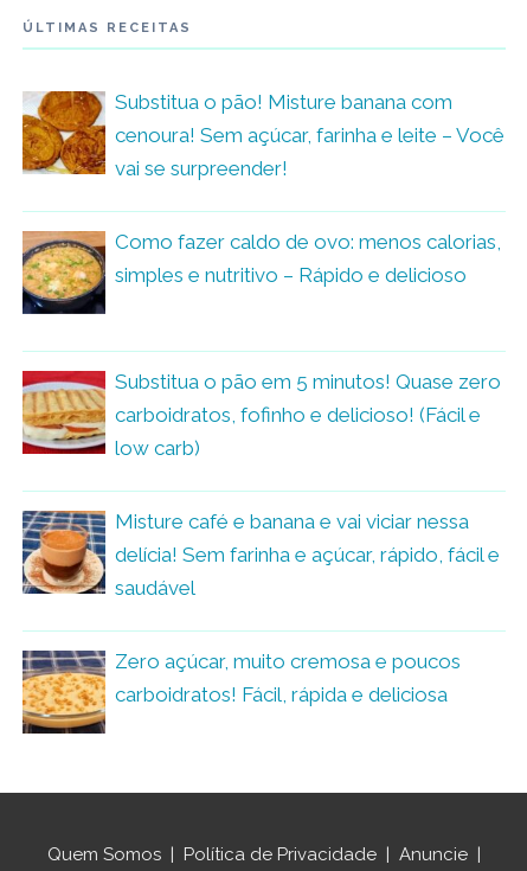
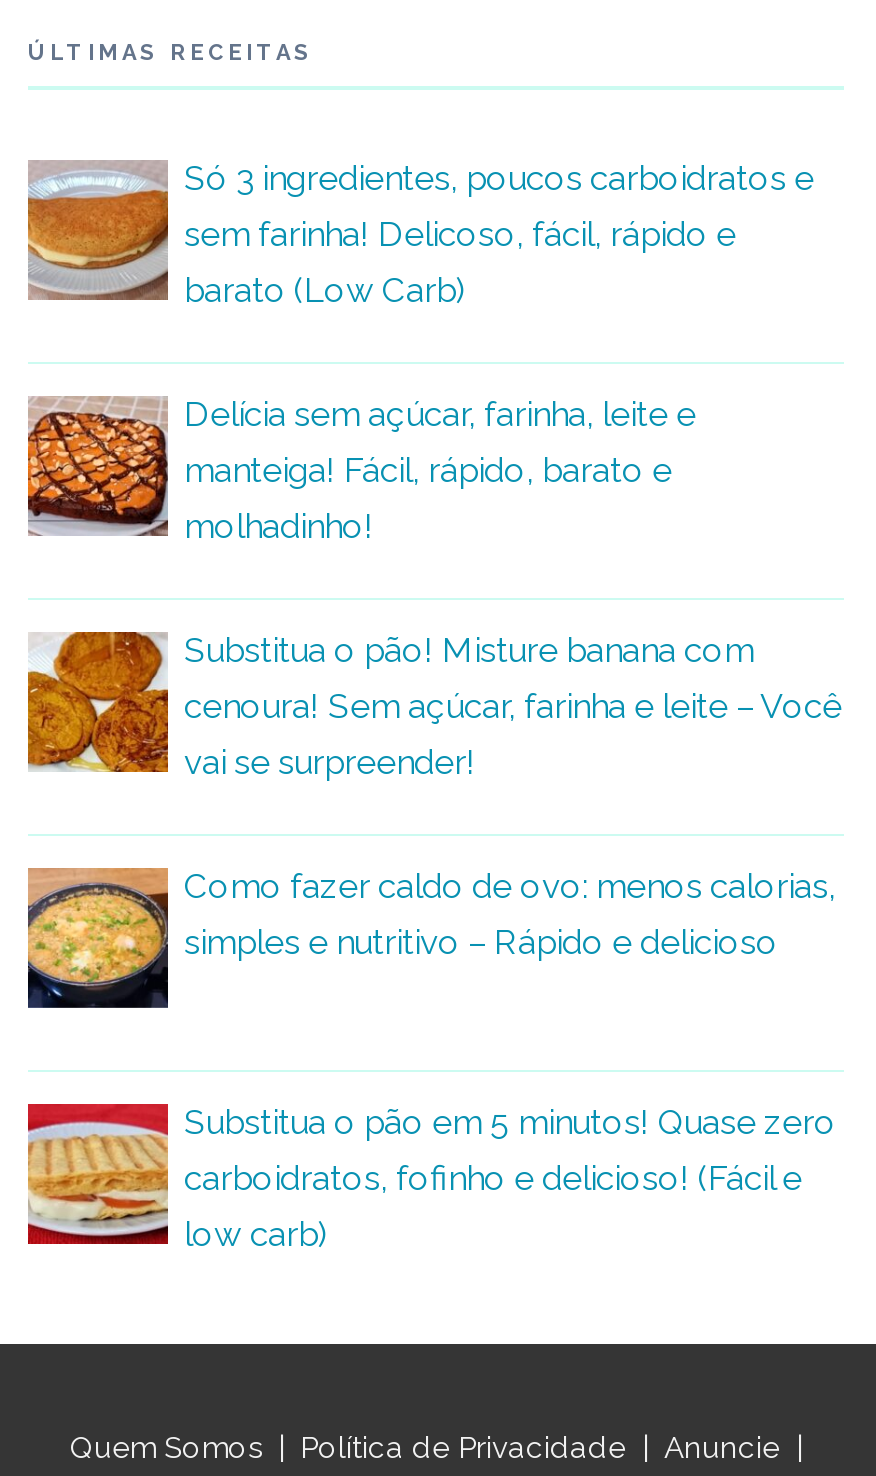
none -> [26,396,156,538] [image]
none -> [28,159,814,547] [image] | Só 3 ingredientes, poucos carboidratos e | sem farinha! Delicoso, fácil, rápido e | barato (Low Carb) | Delícia sem açúcar, farinha, leite e | manteiga! Fácil, rápido, barato e | molhadinho!
moved [21,89,504,460] -> [26,628,842,1255]: [image] | Substitua o pão! Misture banana com | cenoura! Sem açúcar, farinha e leite – Você | ... | carboidratos, fofinho e delicioso! (Fácil e | low carb)
[21,510,500,707] [image] | Misture café e banana e vai viciar nessa | delícia! Sem farinha e açúcar, rápido, fácil e | saudável | Zero açúcar, muito cremosa e poucos | carboidratos! Fácil, rápida e deliciosa -> none
[21,649,107,735] [image] -> none

